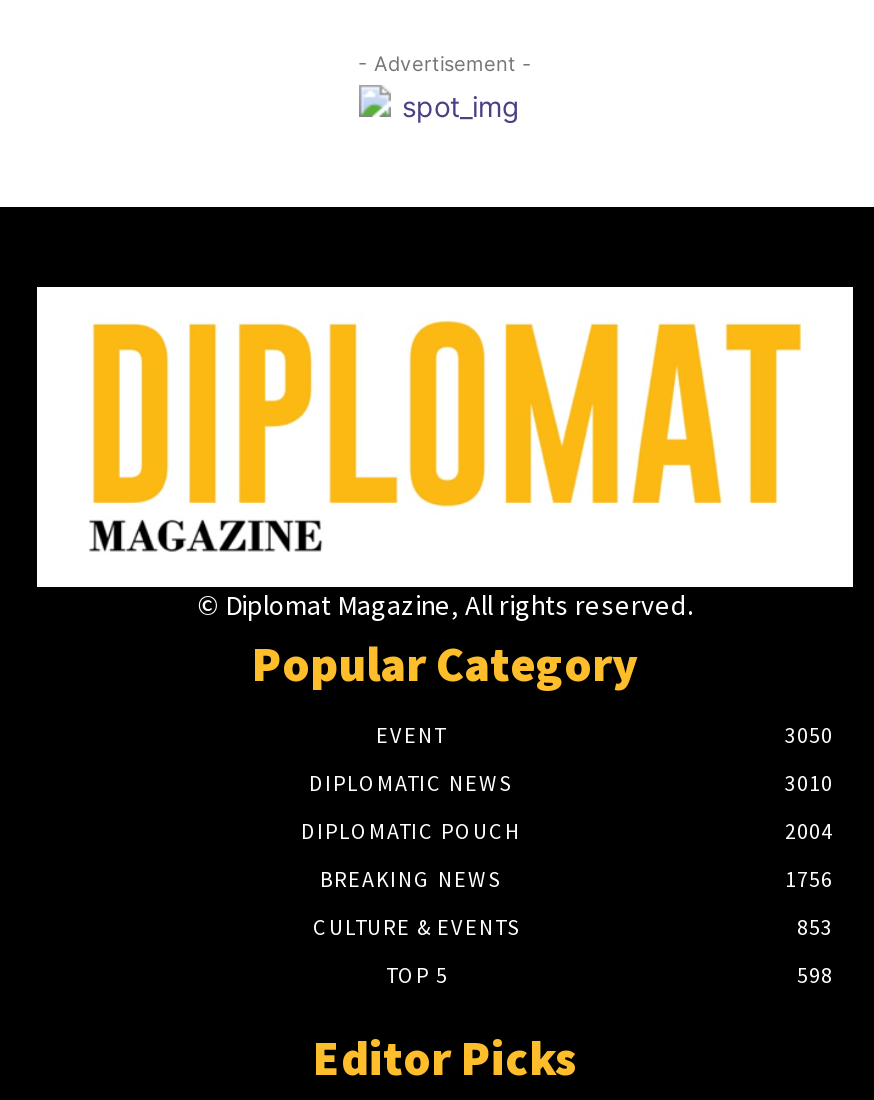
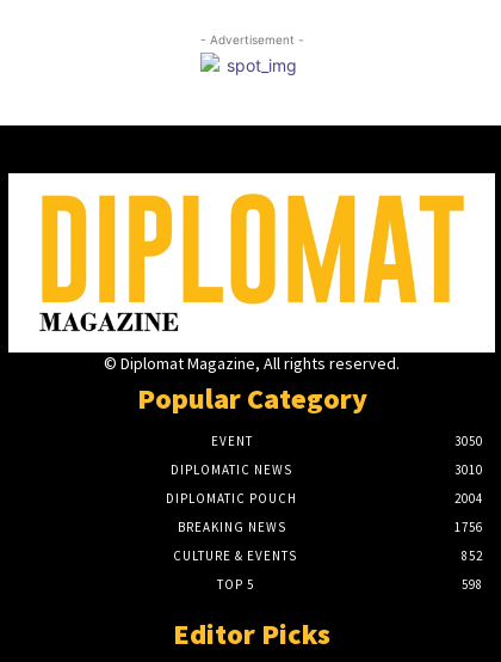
[797,912,833,940] 853 -> [462,547,483,563] 852

